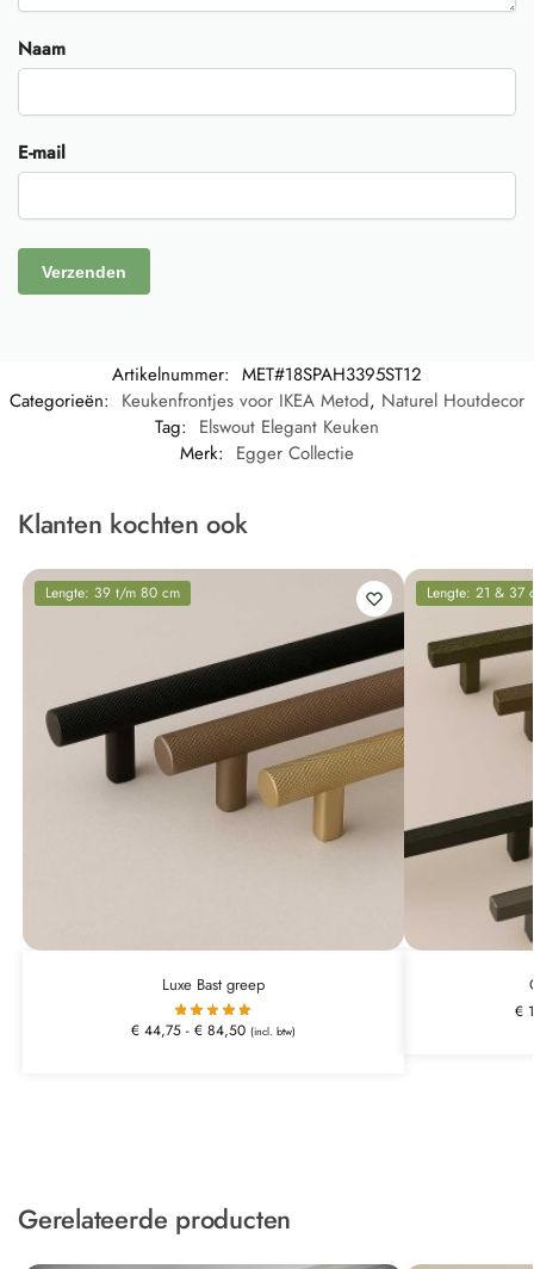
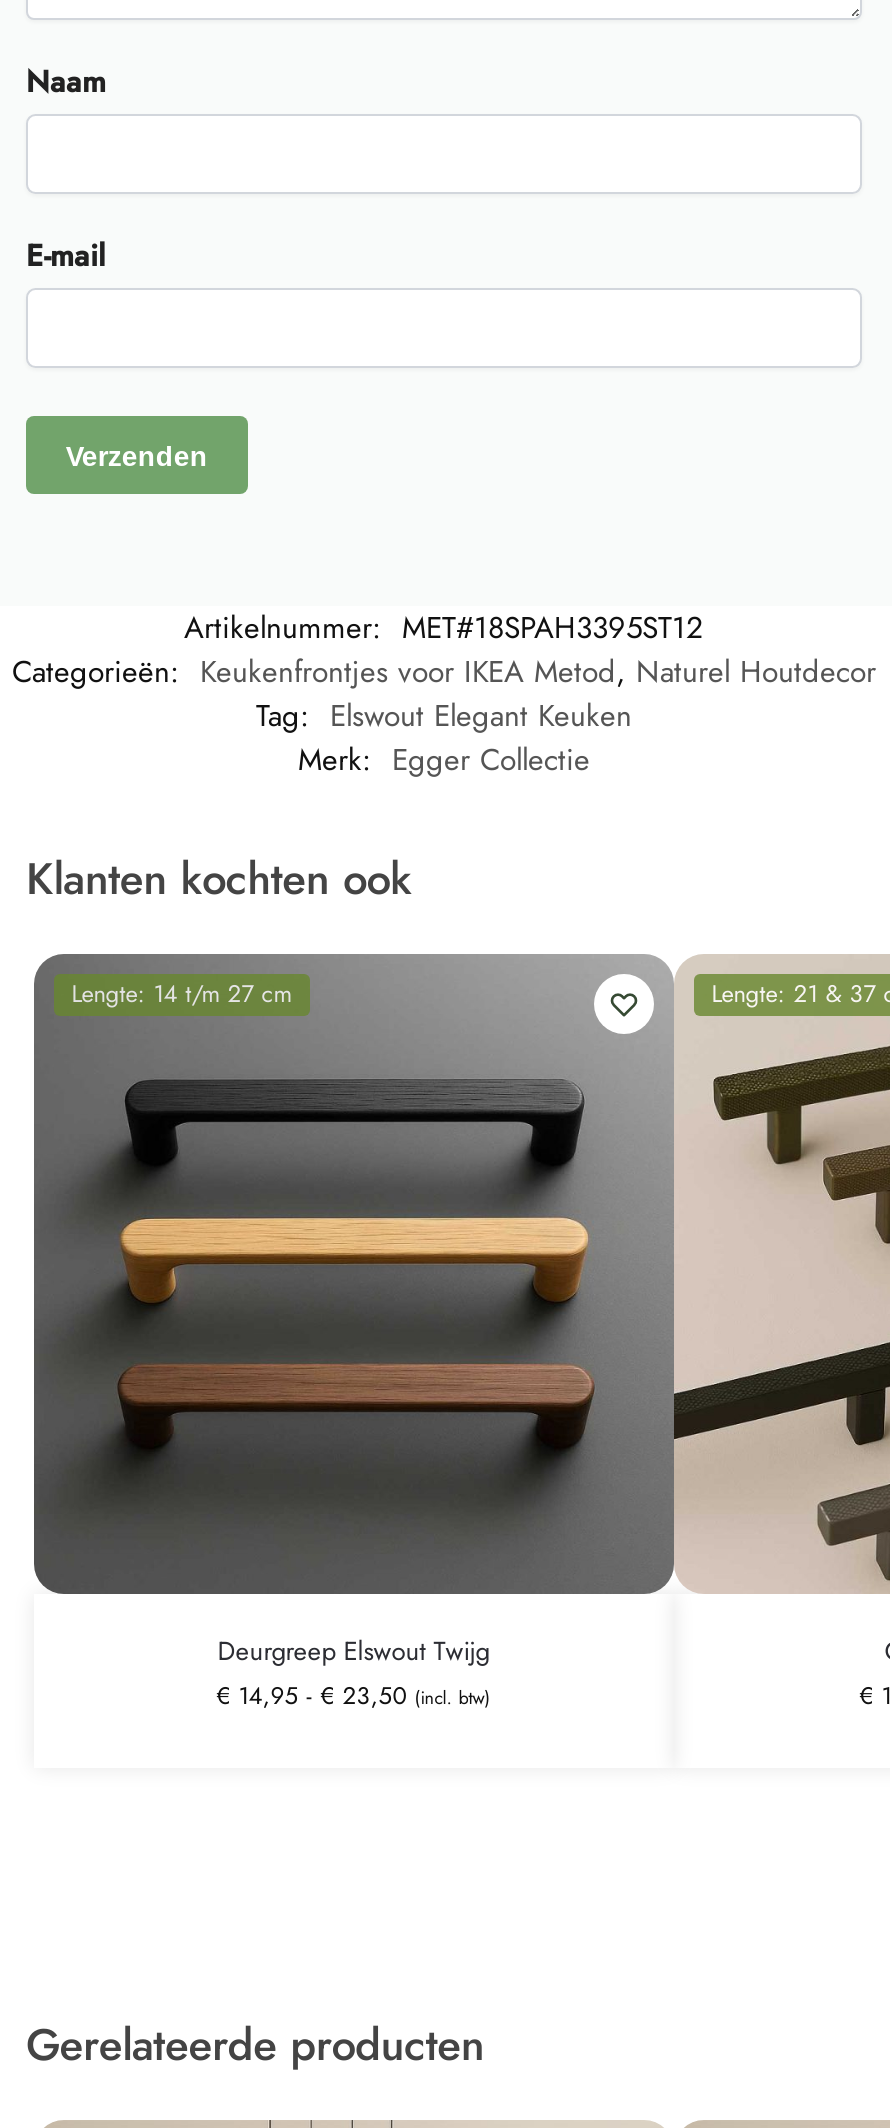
[24,570,405,949] [image] | Lengte: 39 t/m 80 cm -> [34,954,676,1594] [image] | Lengte: 14 t/m 27 cm
[131,973,295,1041] Luxe Bast greep | €44,75 - €84,50 (incl. btw) -> [216,1632,490,1714] Deurgreep Elswout Twijg | €14,95 - €23,50 (incl. btw)

